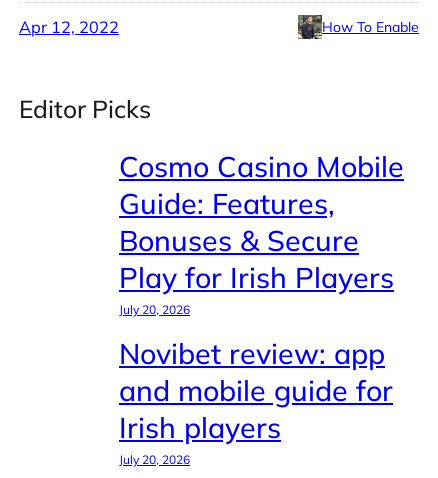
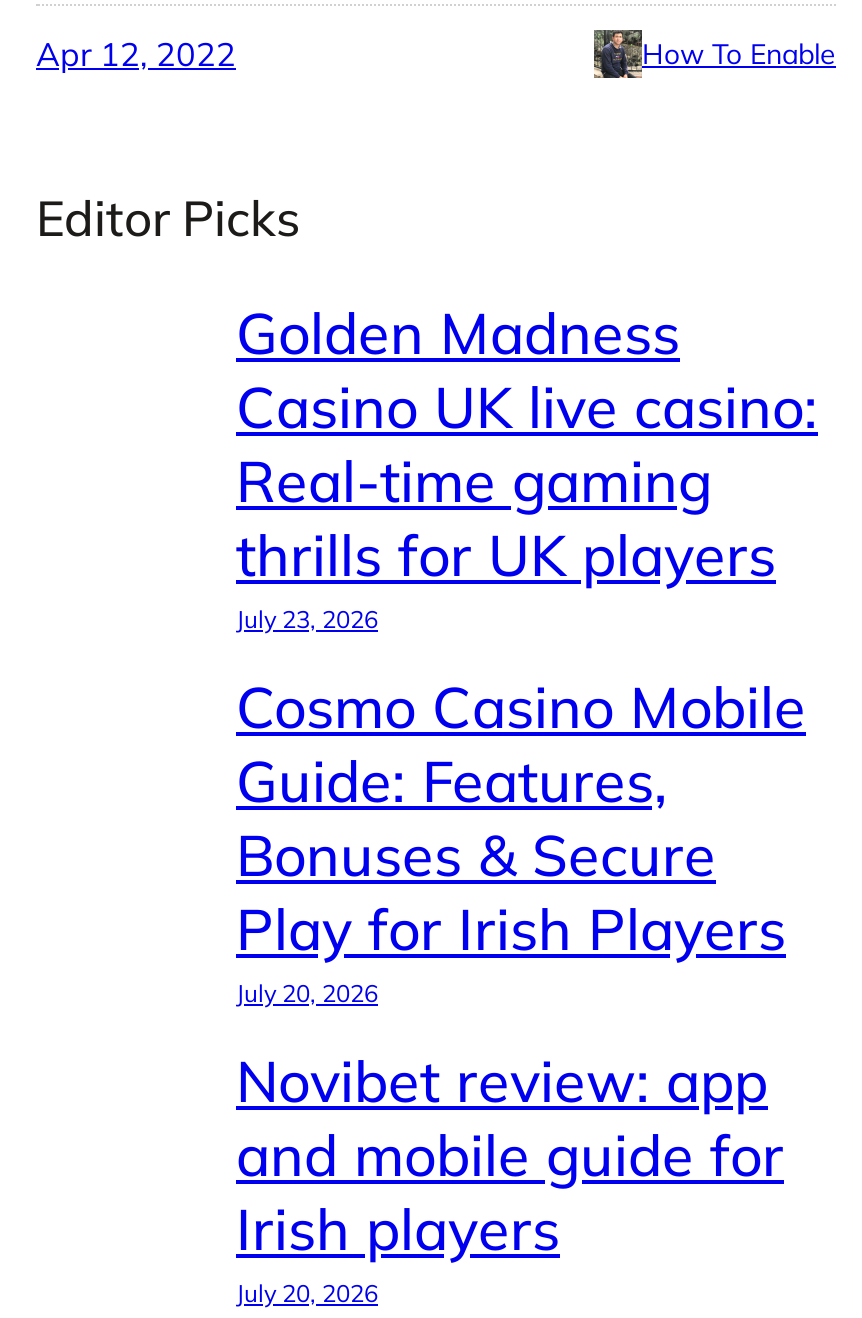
none -> [236,296,818,634] Golden Madness | Casino UK live casino: | Real-time gaming | thrills for UK players | July 23, 2026

